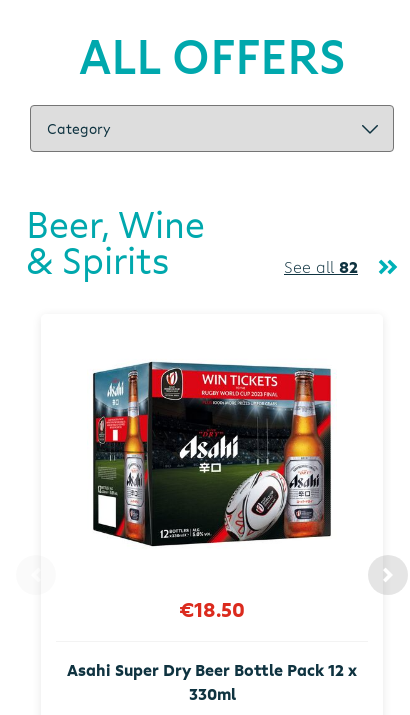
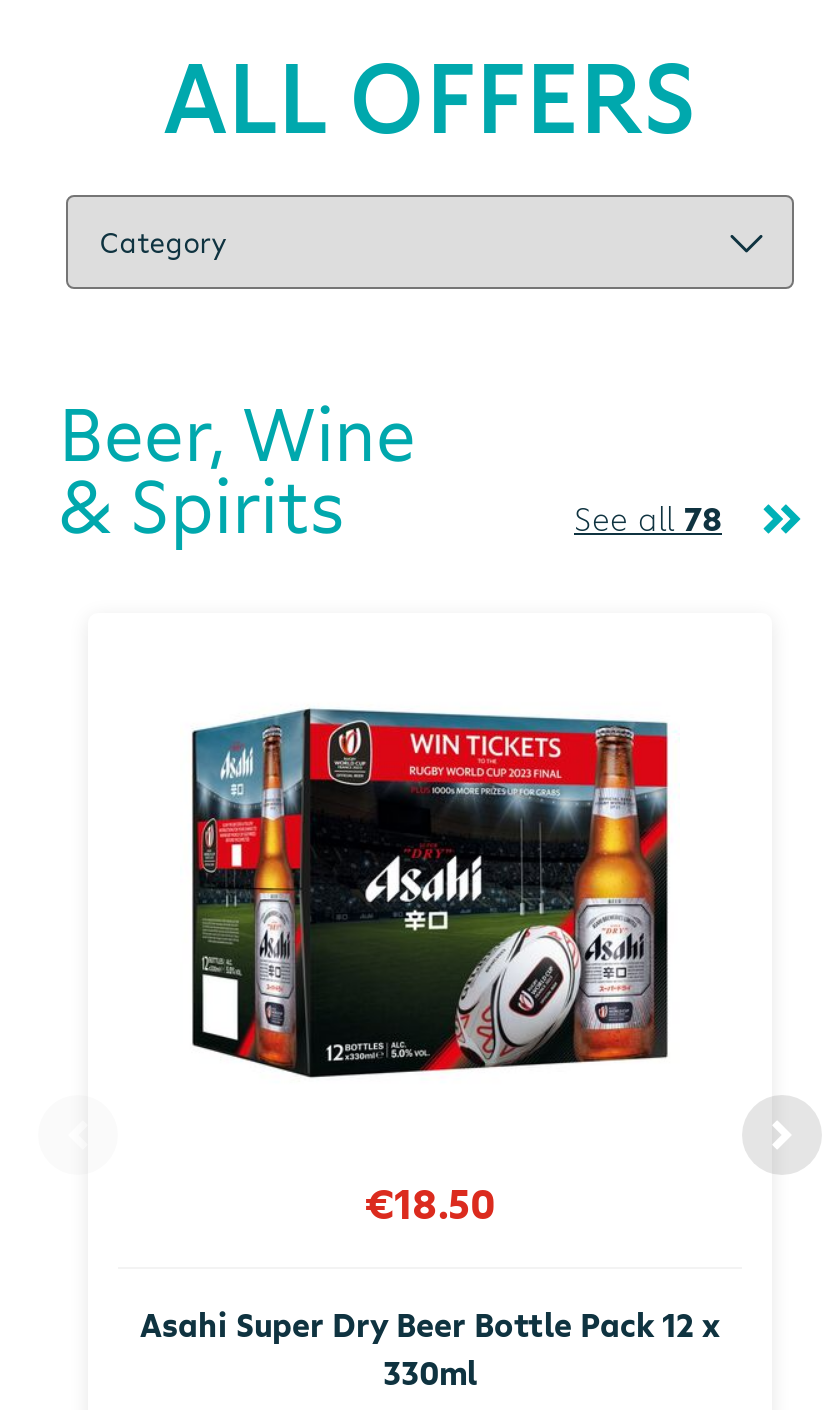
[284,256,358,278] See all 82 -> [574,497,722,541] See all 78

